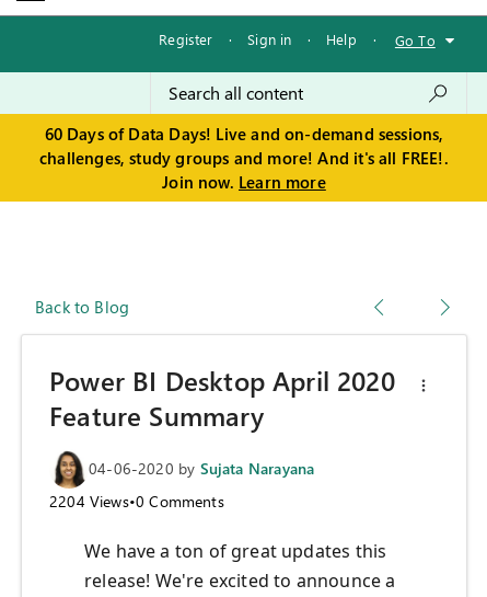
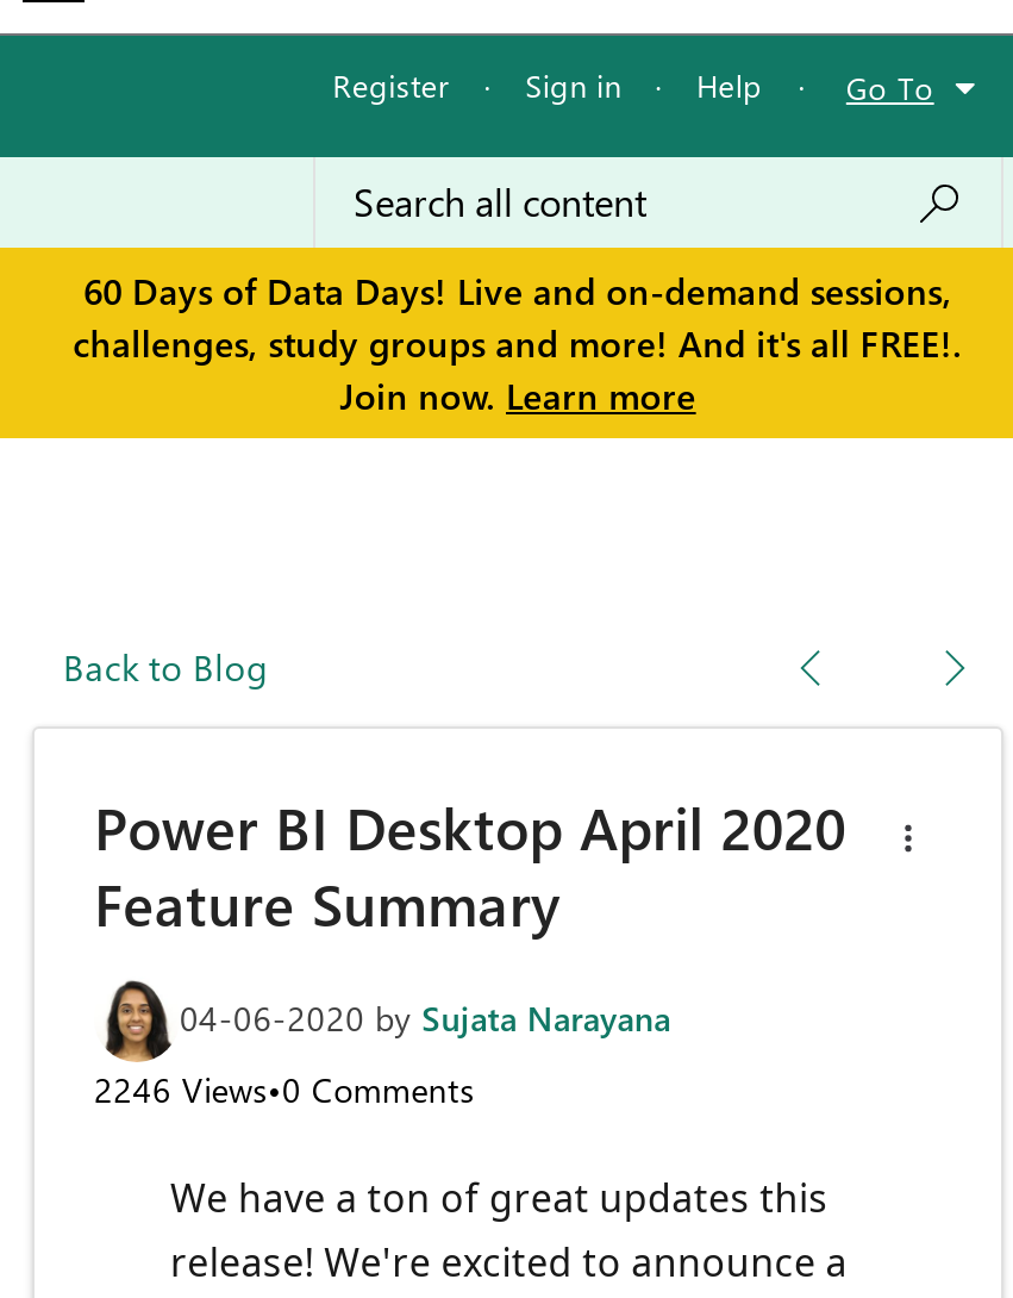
[49,491,224,512] 2204 Views•0 Comments -> [94,1068,474,1113] 2246 Views•0 Comments

